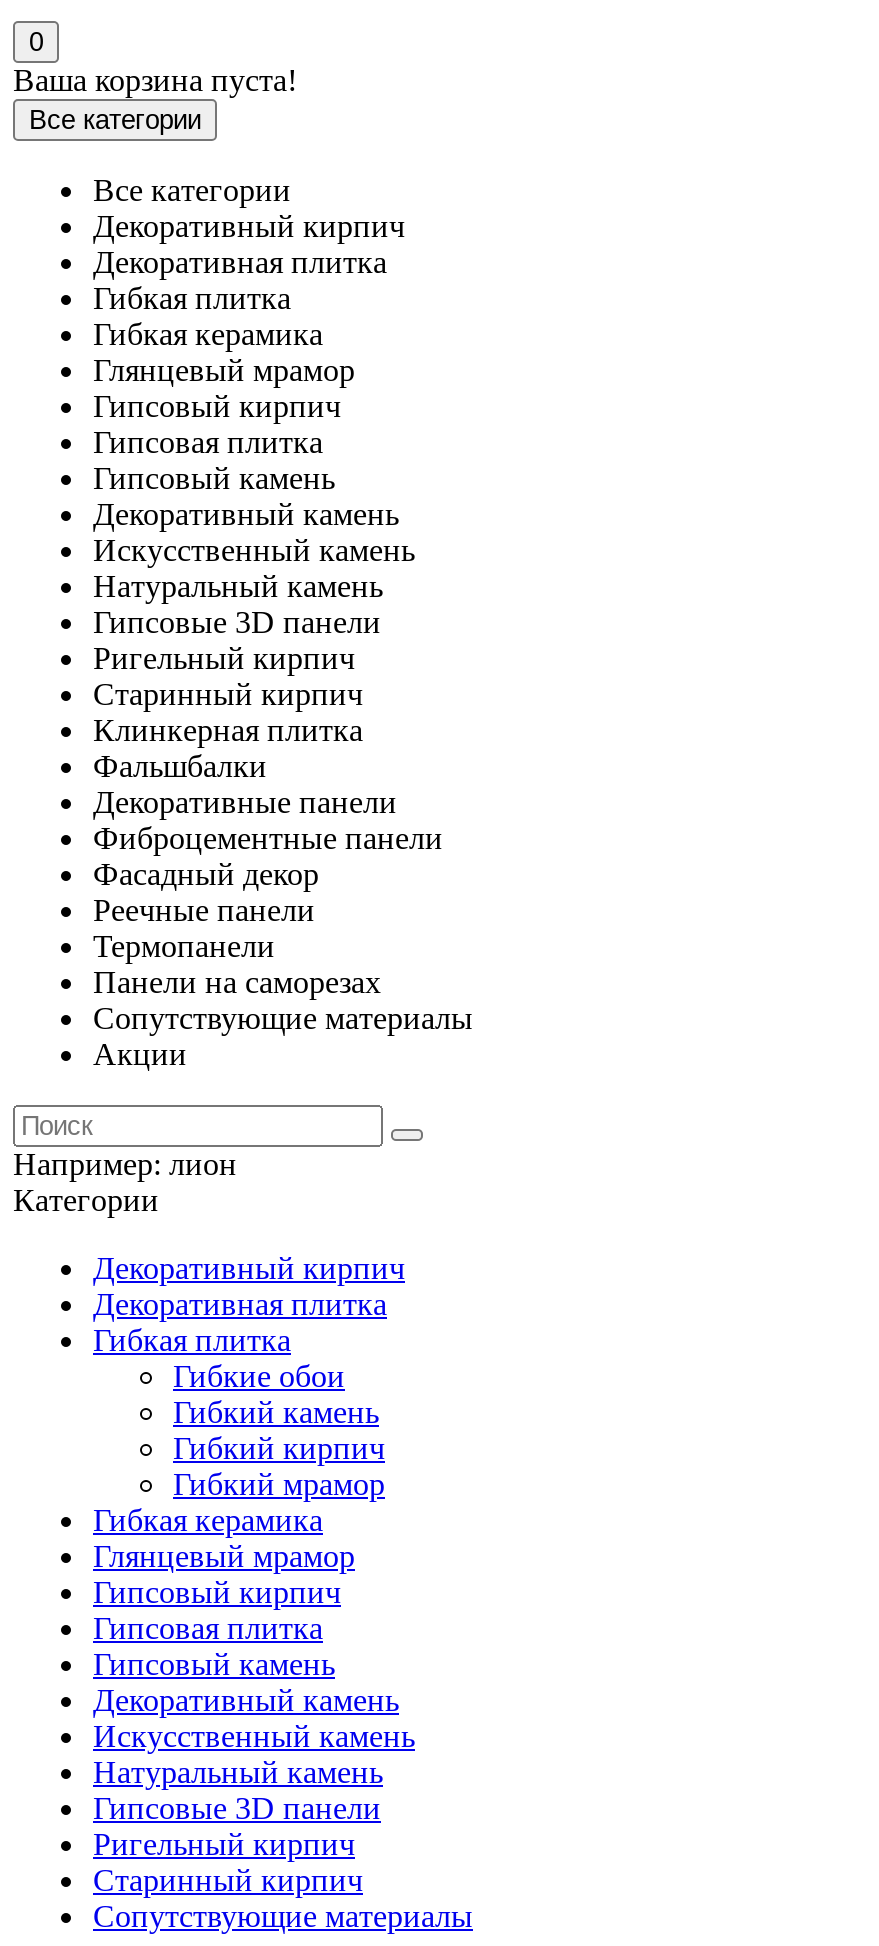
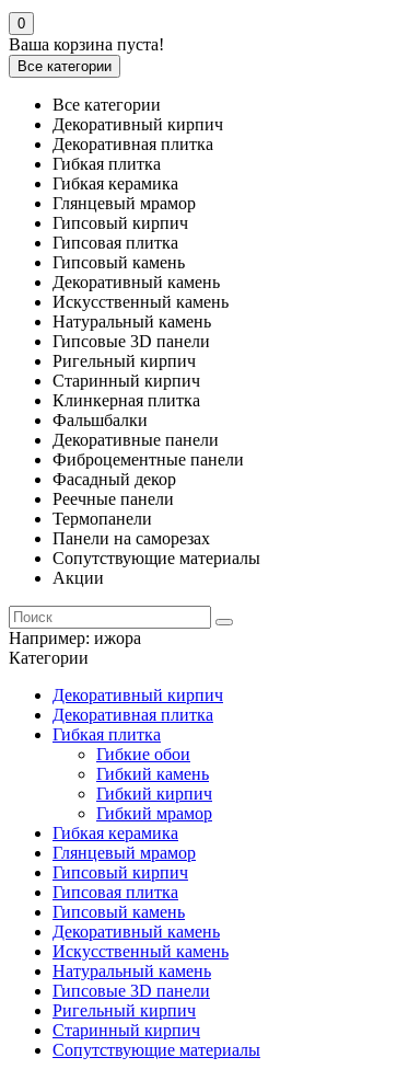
[13,1147,237,1181] Например:лион -> [9,629,141,647] Например:ижора

